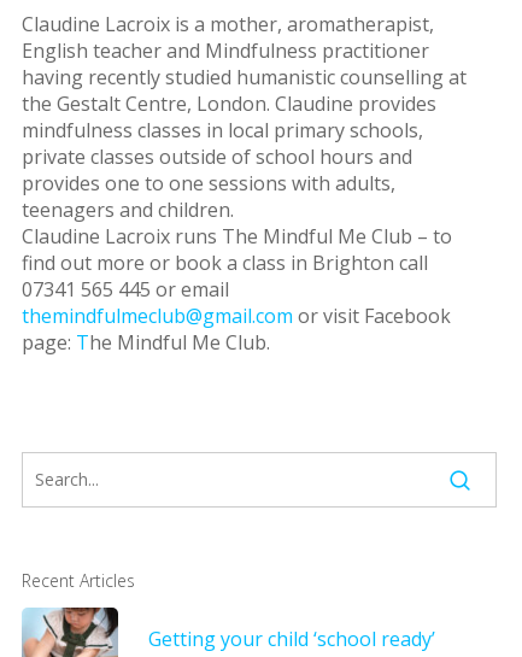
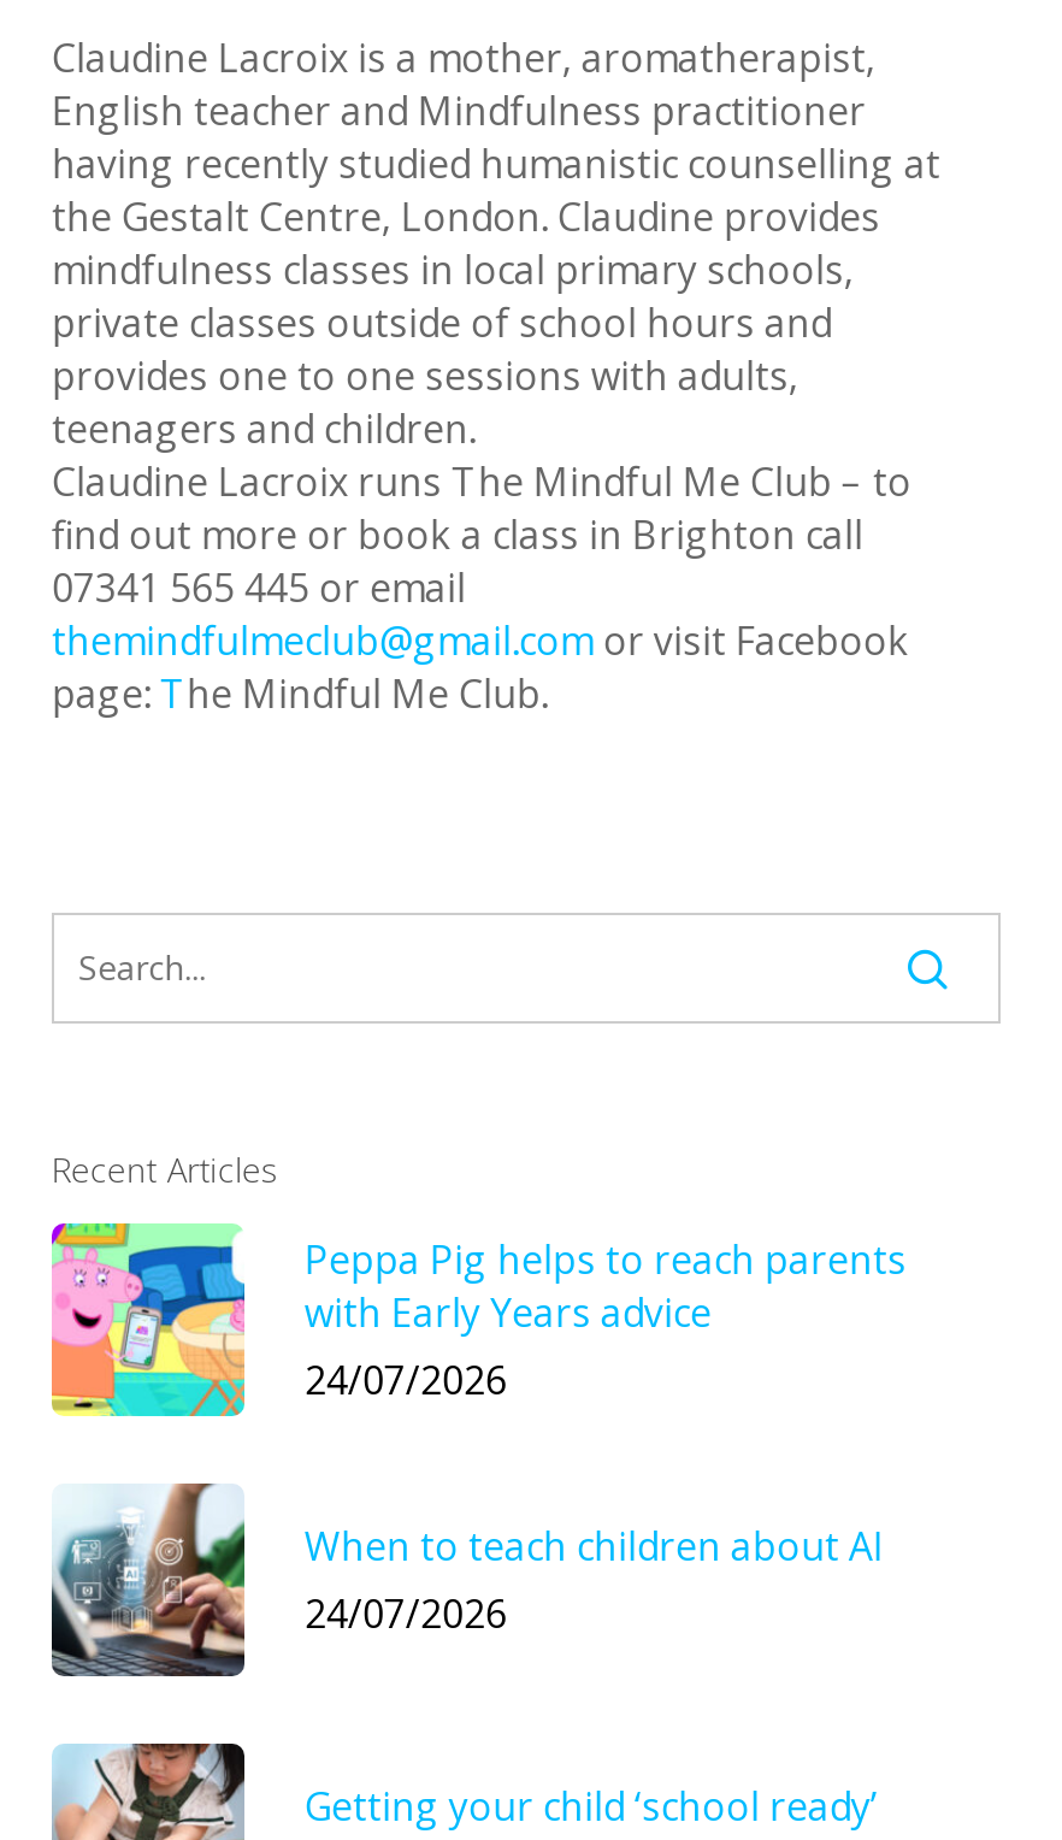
none -> [49,1221,906,1639] [image] | Peppa Pig helps to reach parents | with Early Years advice | 24/07/2026 | When to teach children about AI | 24/07/2026
none -> [52,1474,247,1679] [image]

